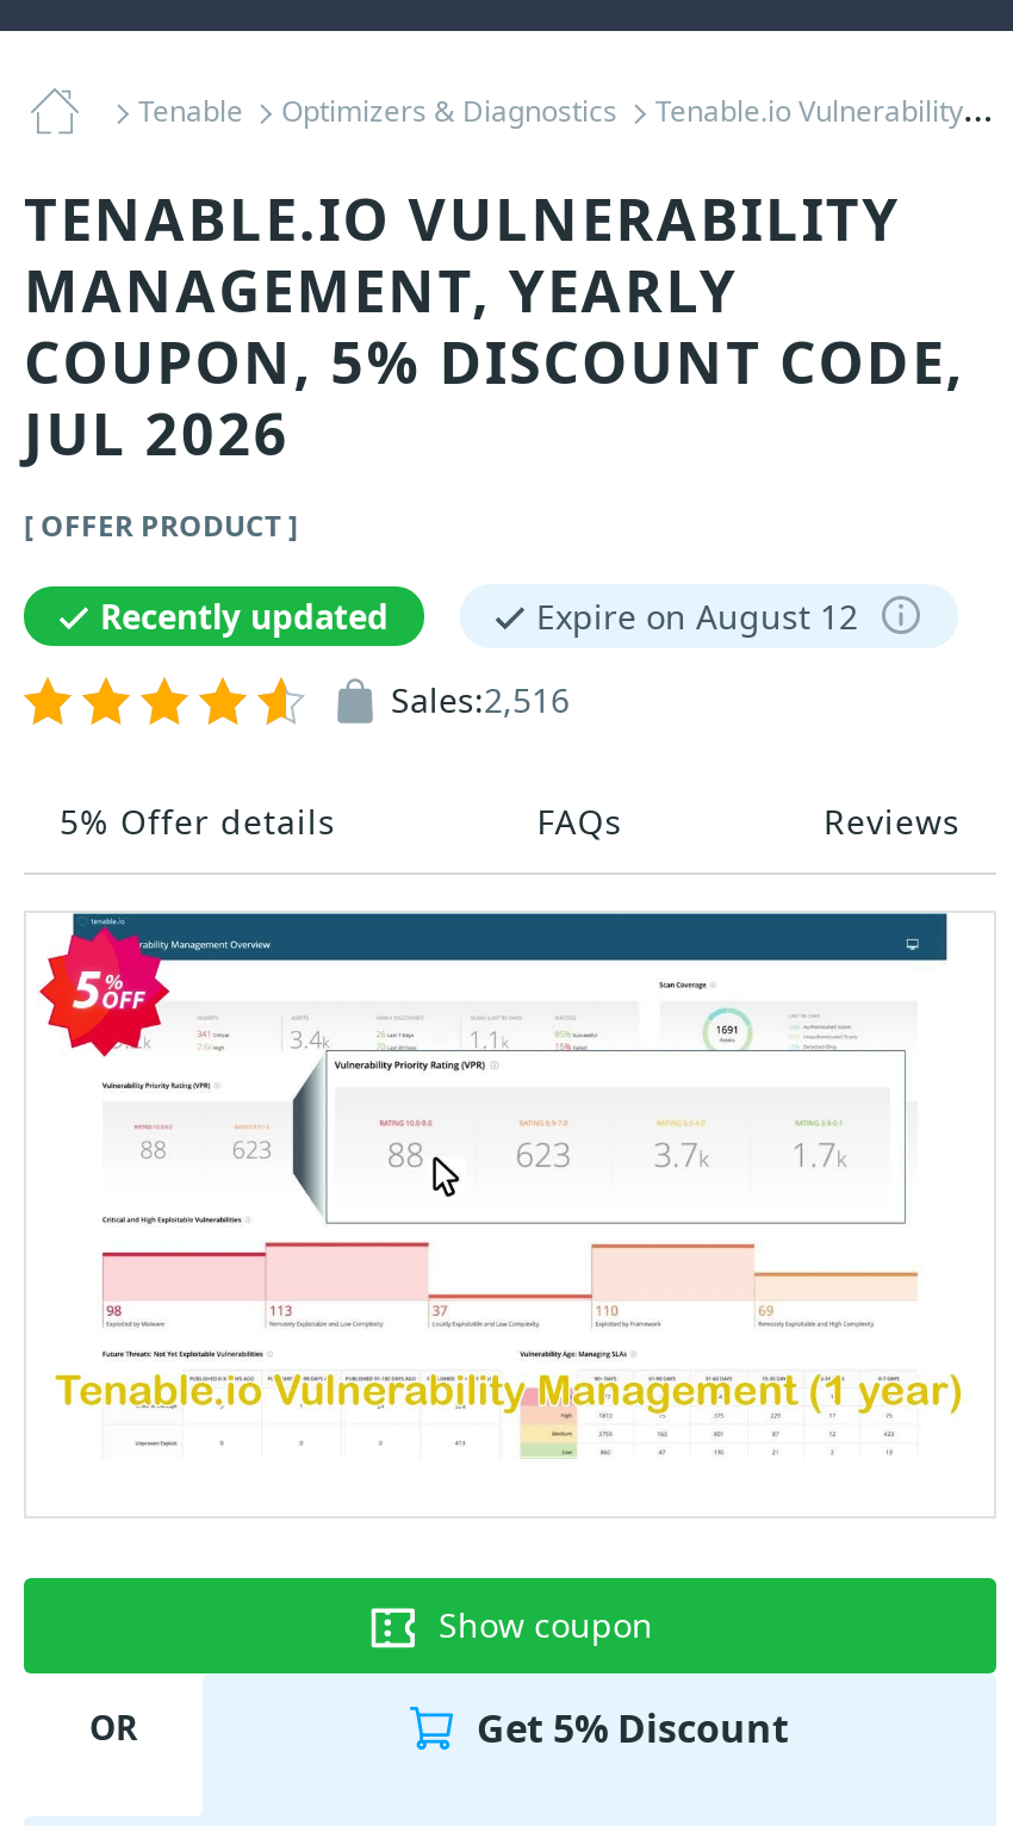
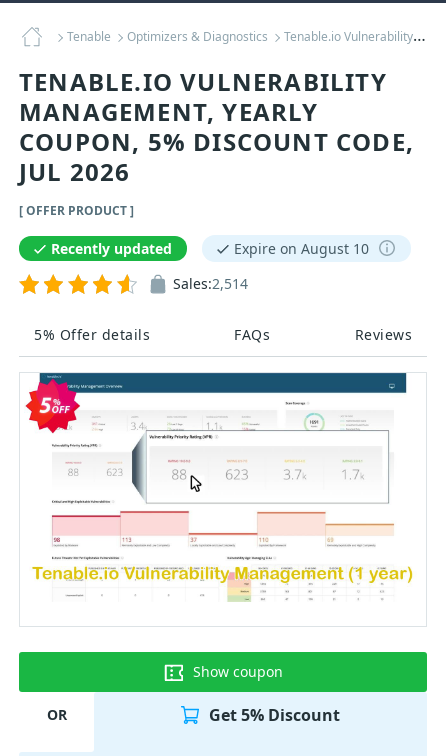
[536,594,858,639] Expire on August 12 -> [234,239,369,258] Expire on August 10
[391,677,570,722] Sales:2,516 -> [173,274,248,293] Sales:2,514

